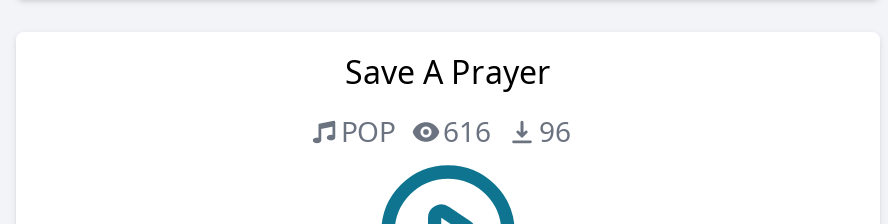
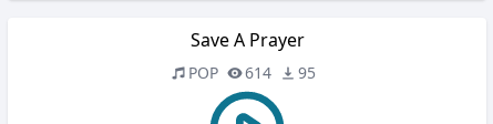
[443,112,491,150] 616 -> [244,62,271,83] 614
[539,112,571,150] 96 -> [297,62,315,83] 95

